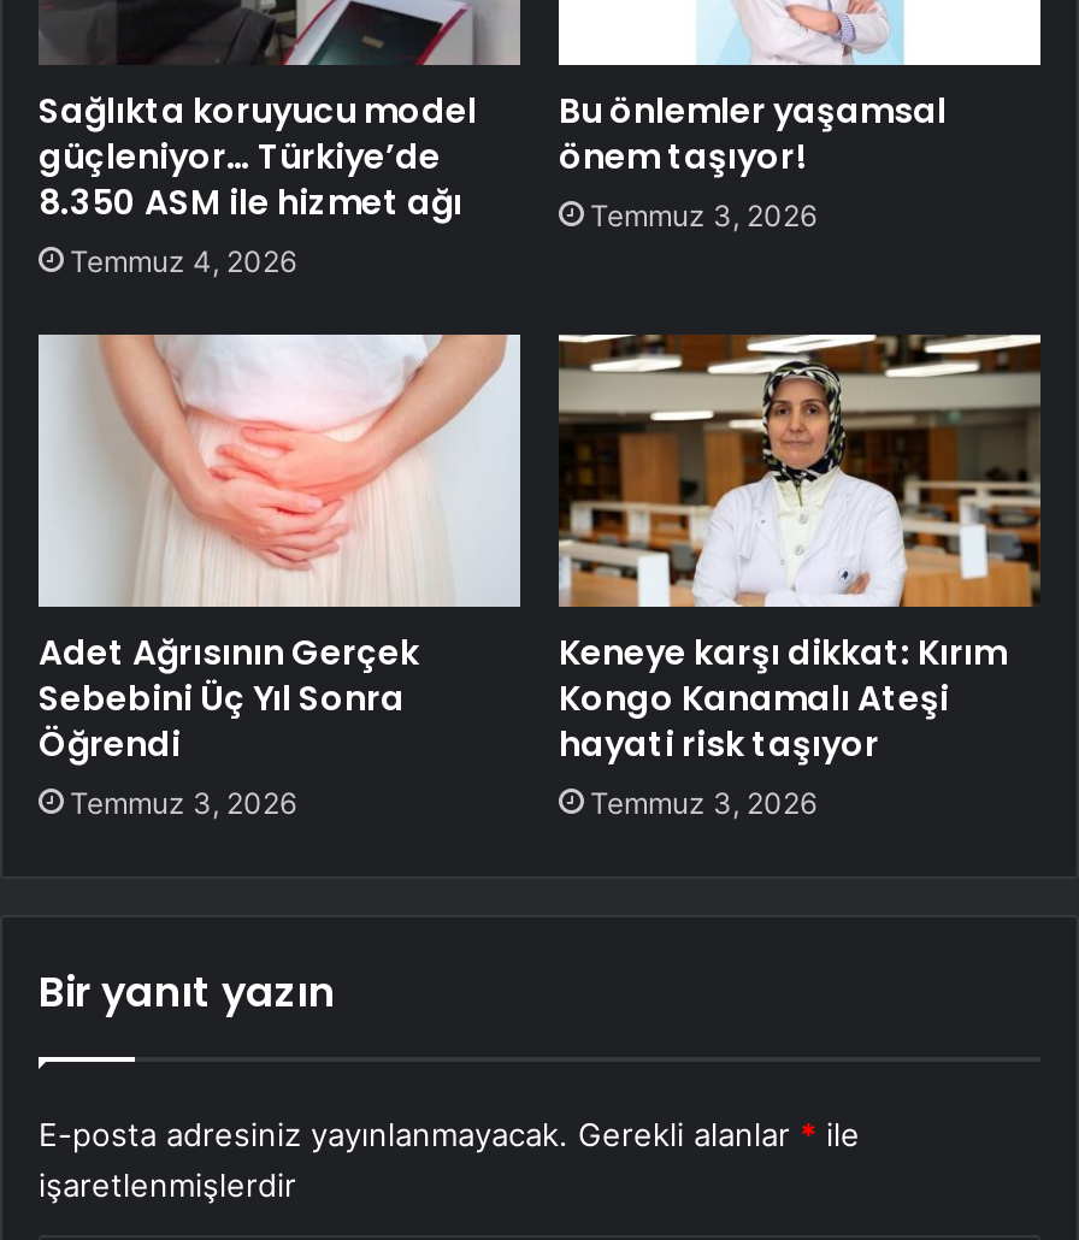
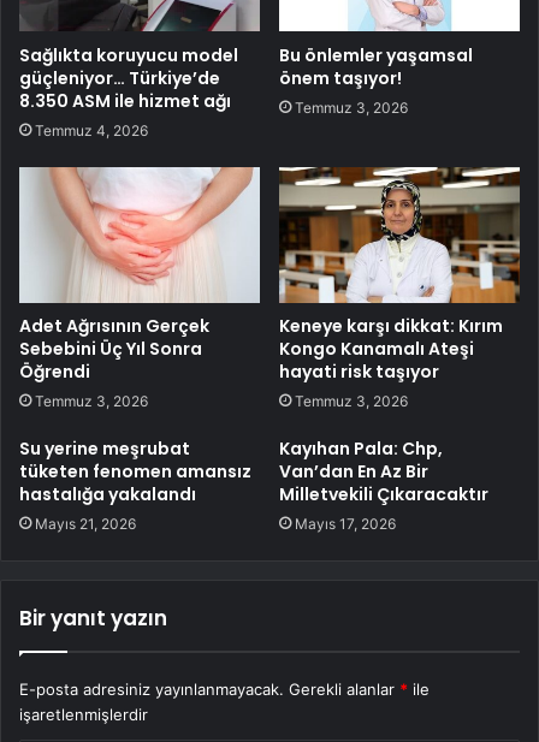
none -> [19,437,251,533] Su yerine meşrubat | tüketen fenomen amansız | hastalığa yakalandı | Mayıs 21, 2026
none -> [279,437,488,533] Kayıhan Pala: Chp, | Van’dan En Az Bir | Milletvekili Çıkaracaktır | Mayıs 17, 2026

